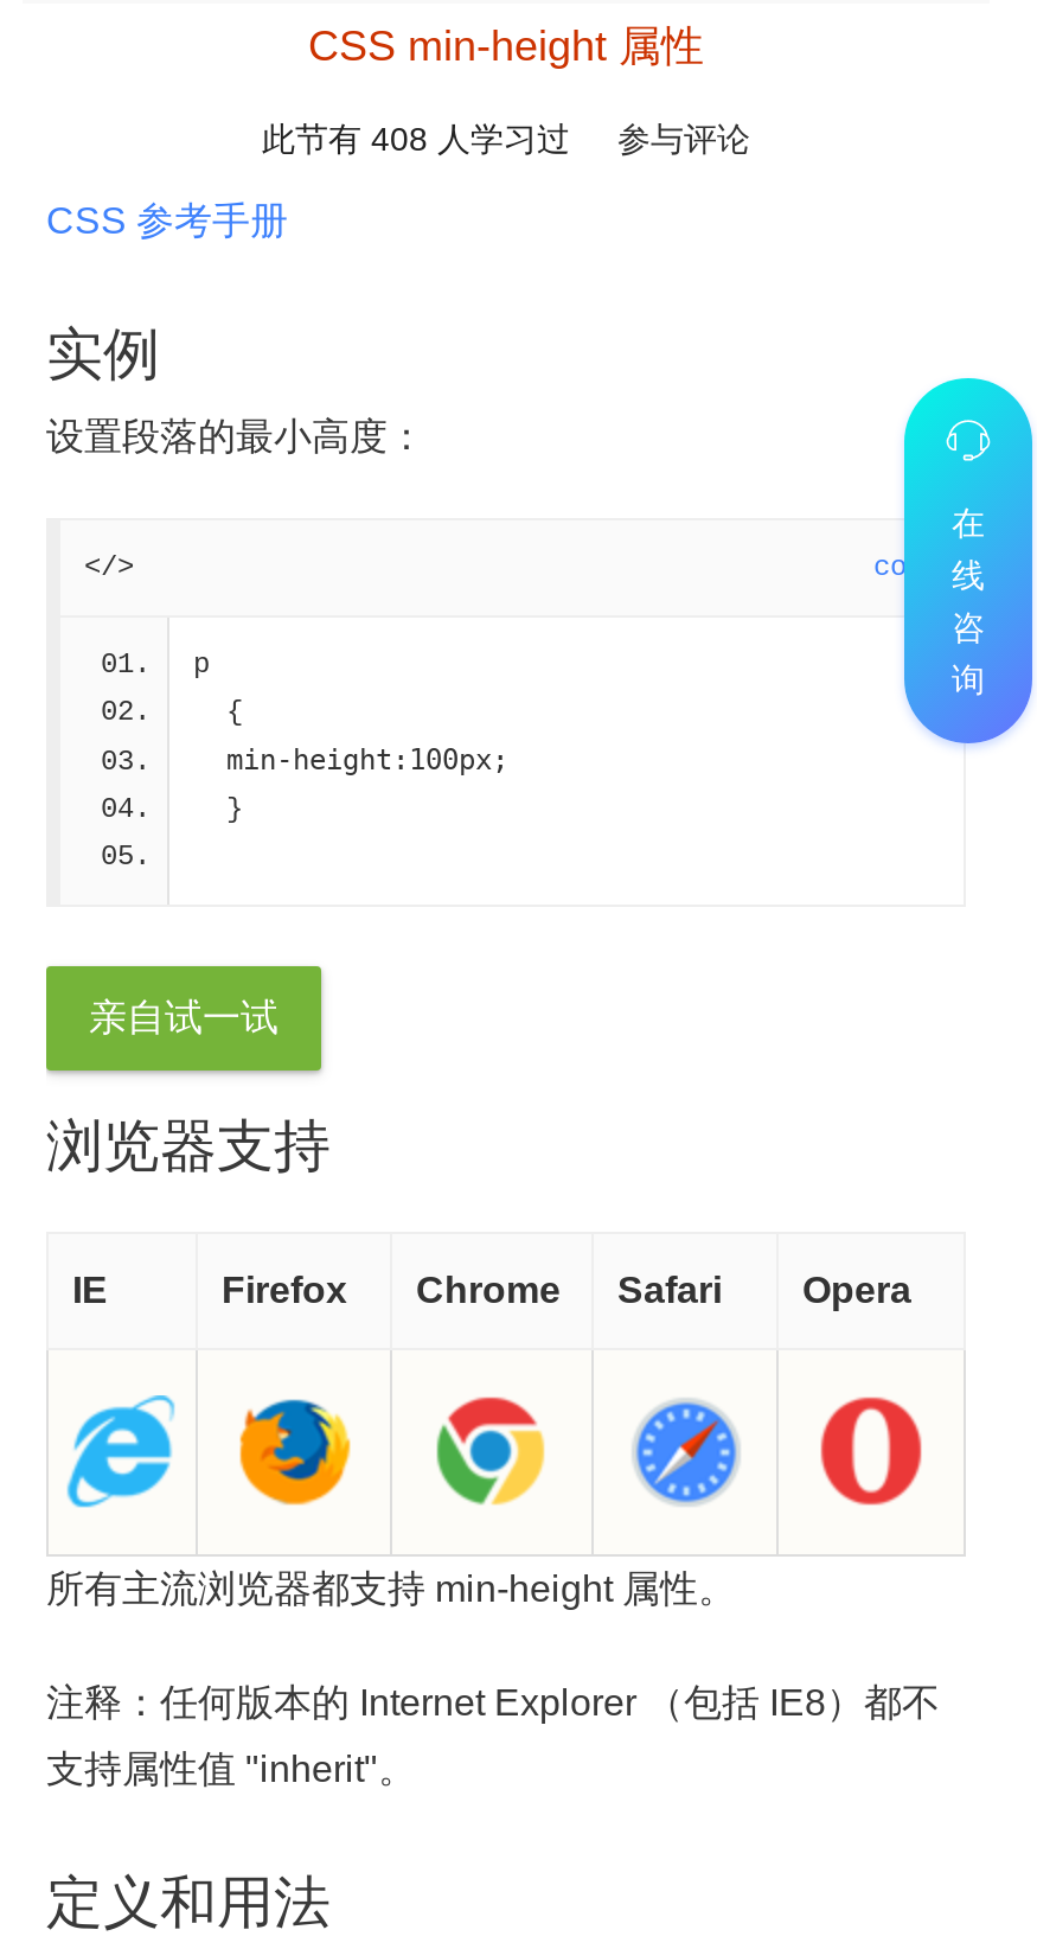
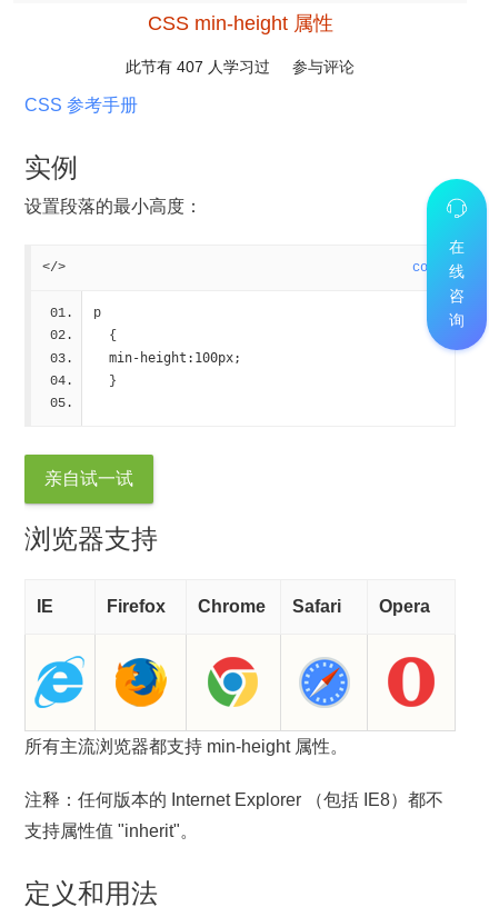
[262,120,750,158] 此节有408人学习过参与评论 -> [126,58,355,76] 此节有407人学习过参与评论

